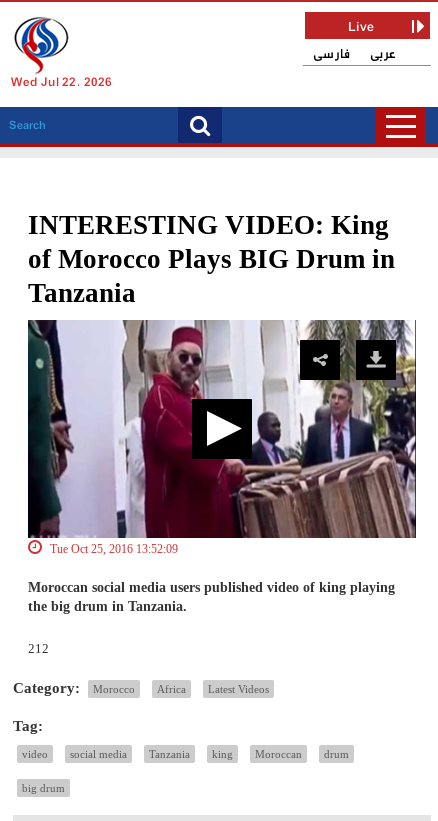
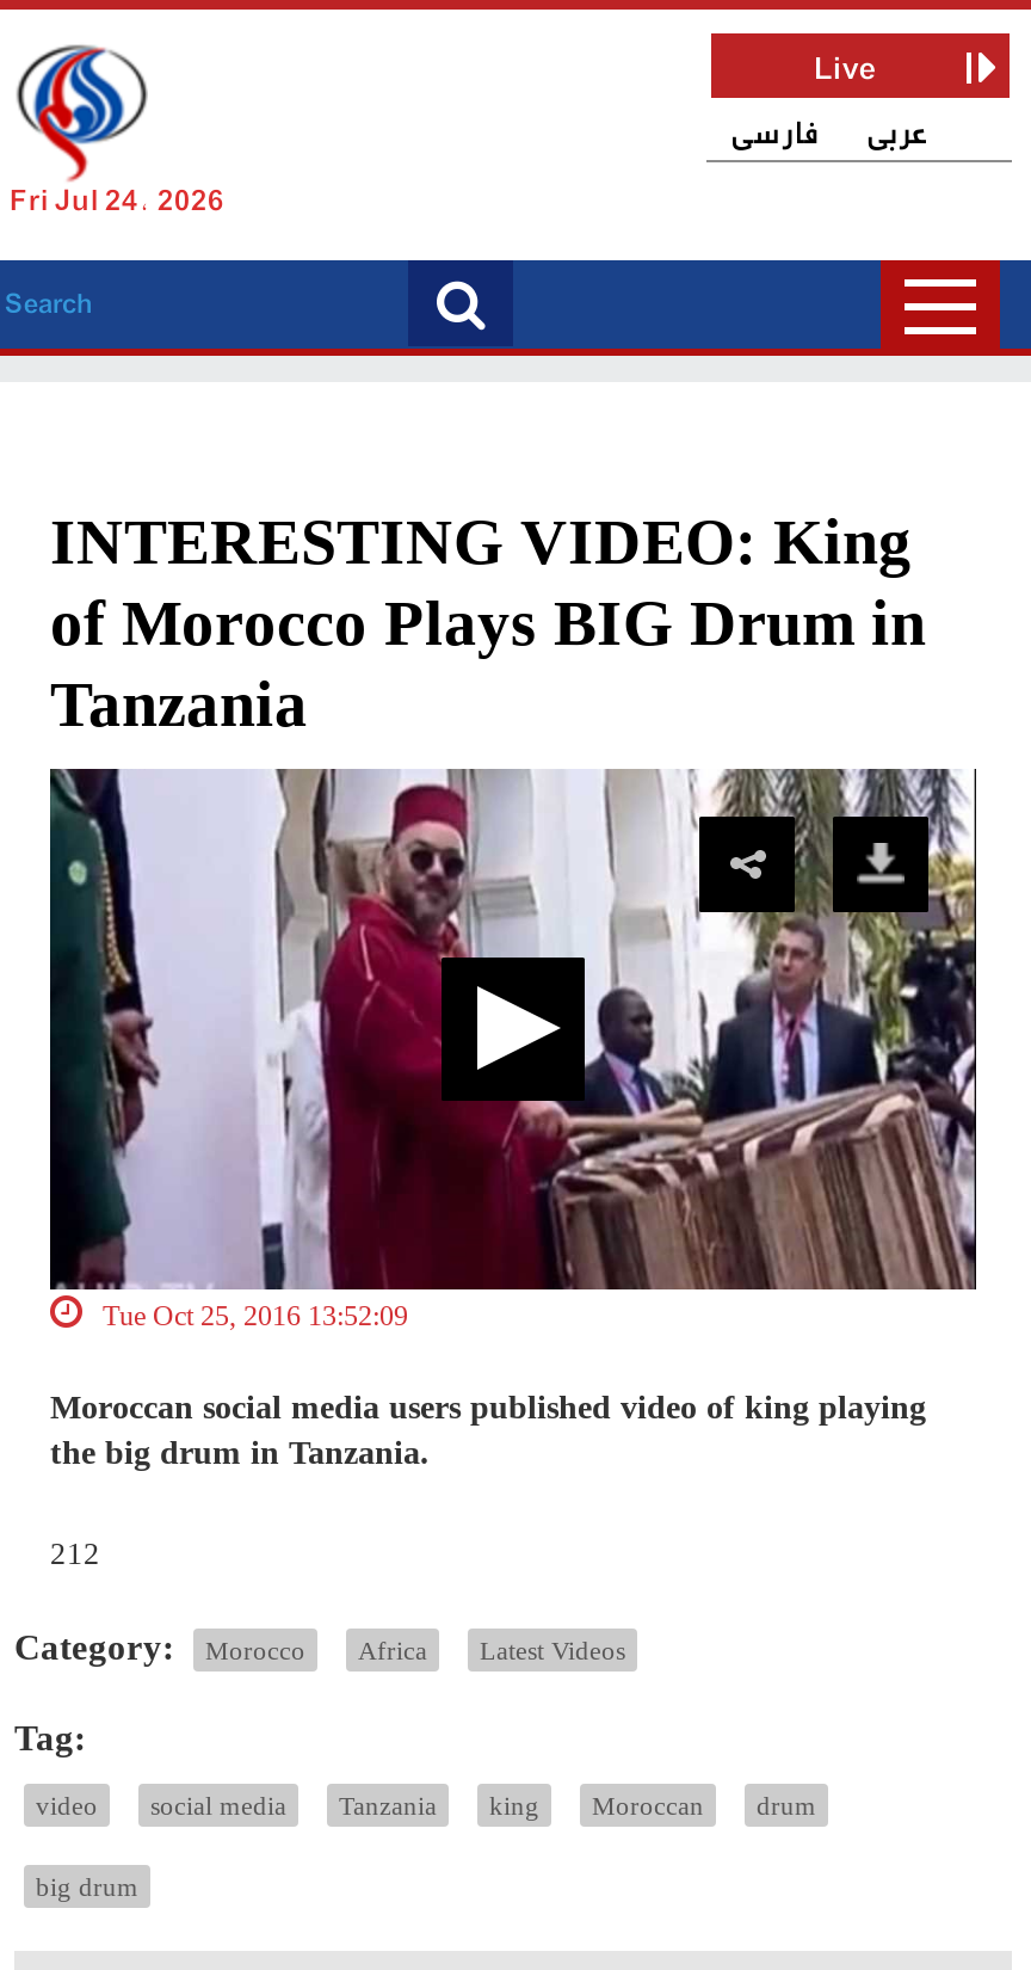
[11,73,112,93] Wed Jul 22, 2026 -> [10,179,224,227] Fri Jul 24, 2026

